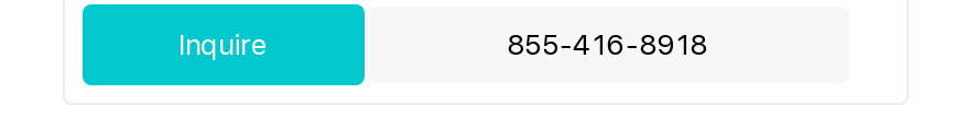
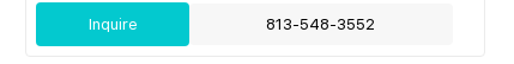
[507,28,707,61] 855-416-8918 -> [266,15,375,33] 813-548-3552

